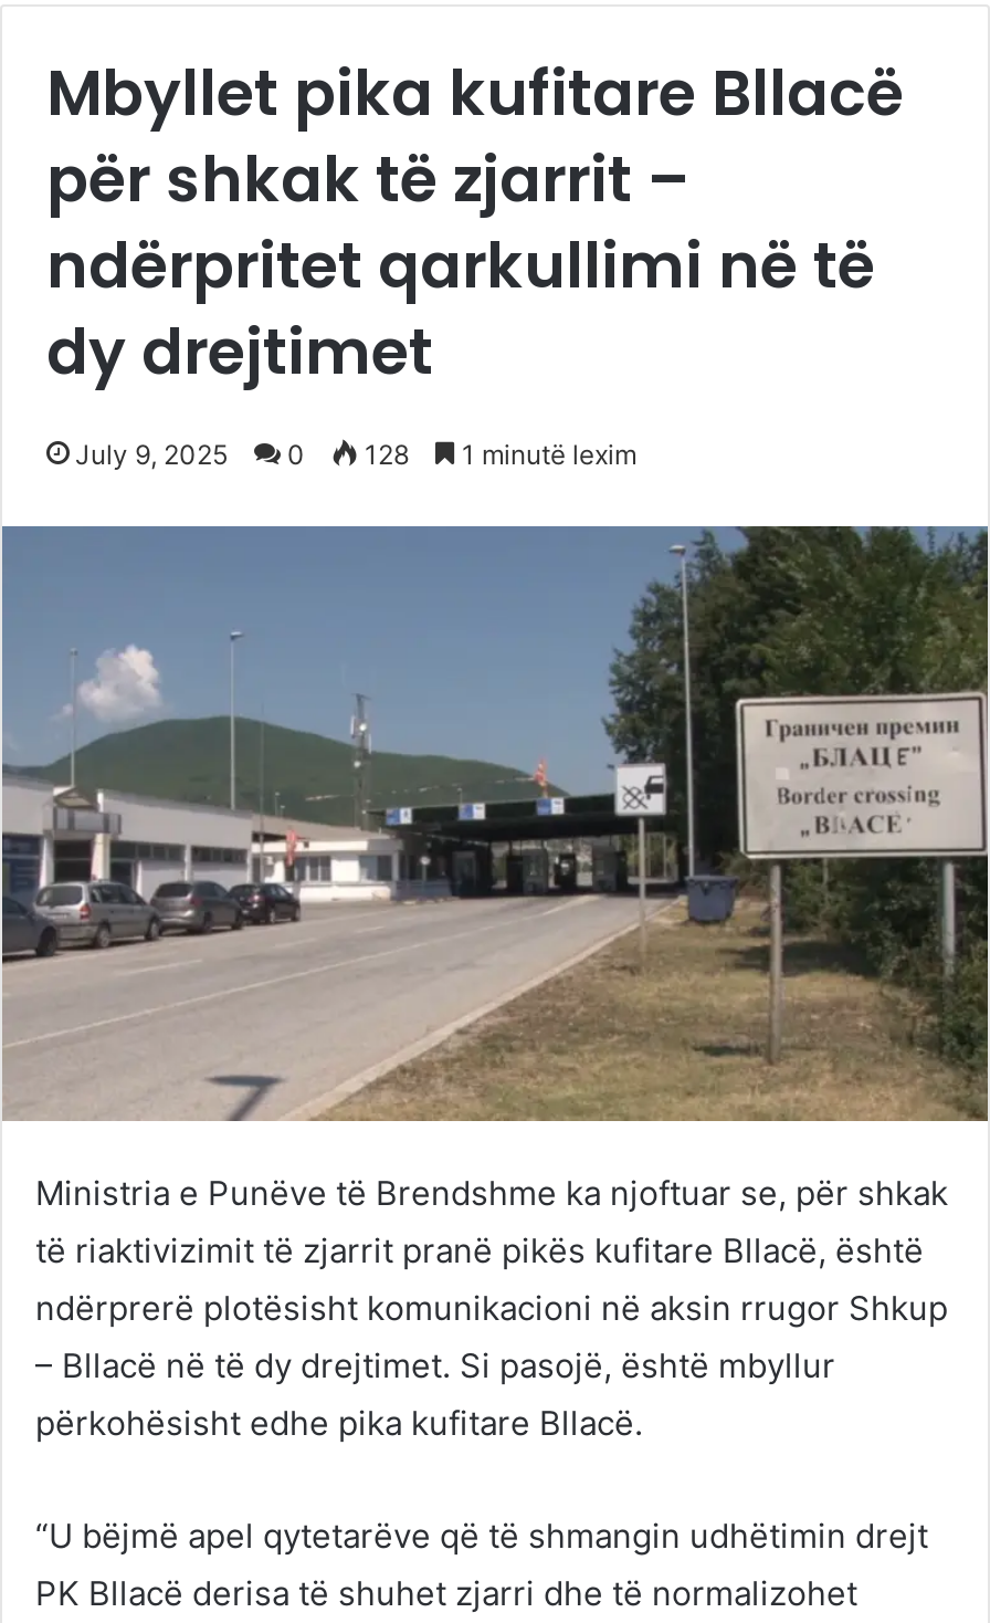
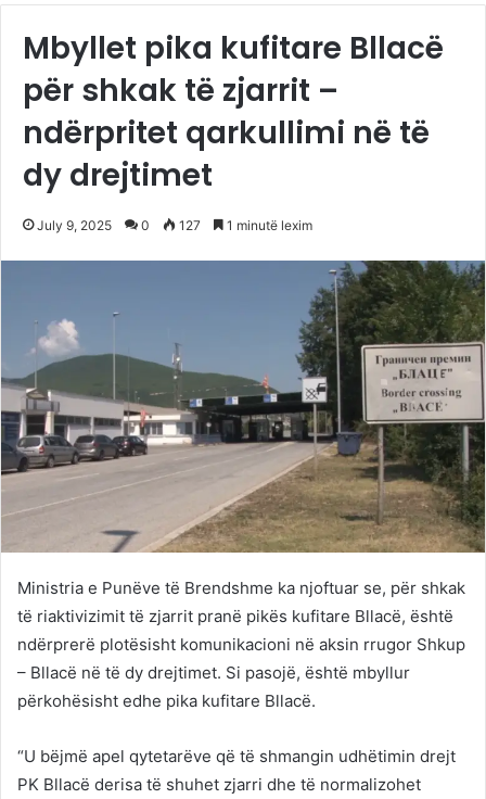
[75,438,636,471] July 9, 2025 0 128 1 minutë lexim -> [37,217,312,233] July 9, 2025 0 127 1 minutë lexim

